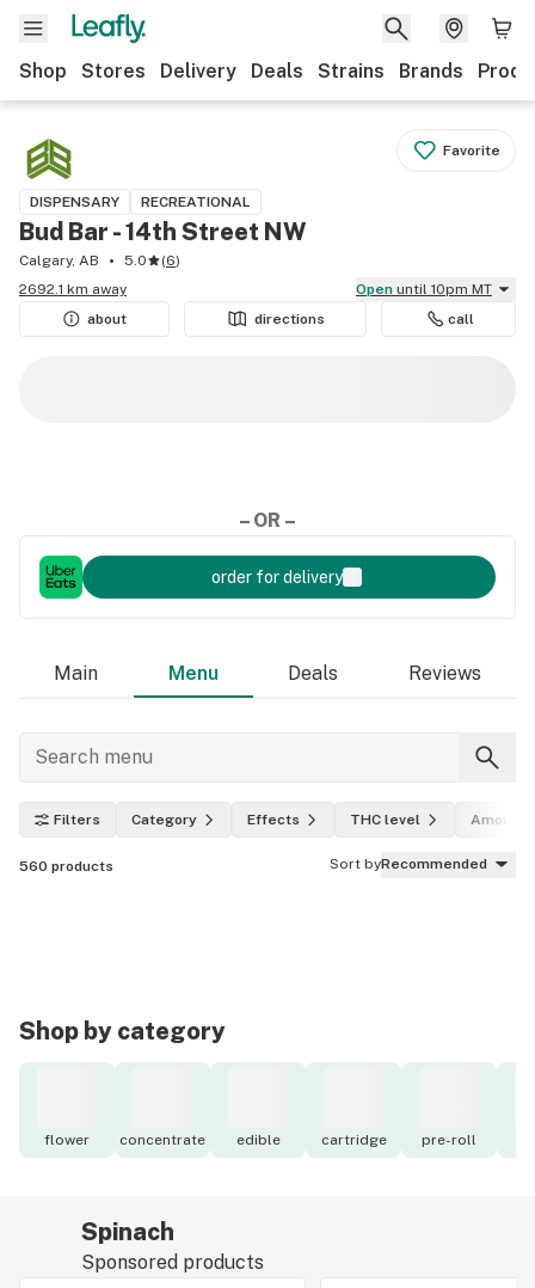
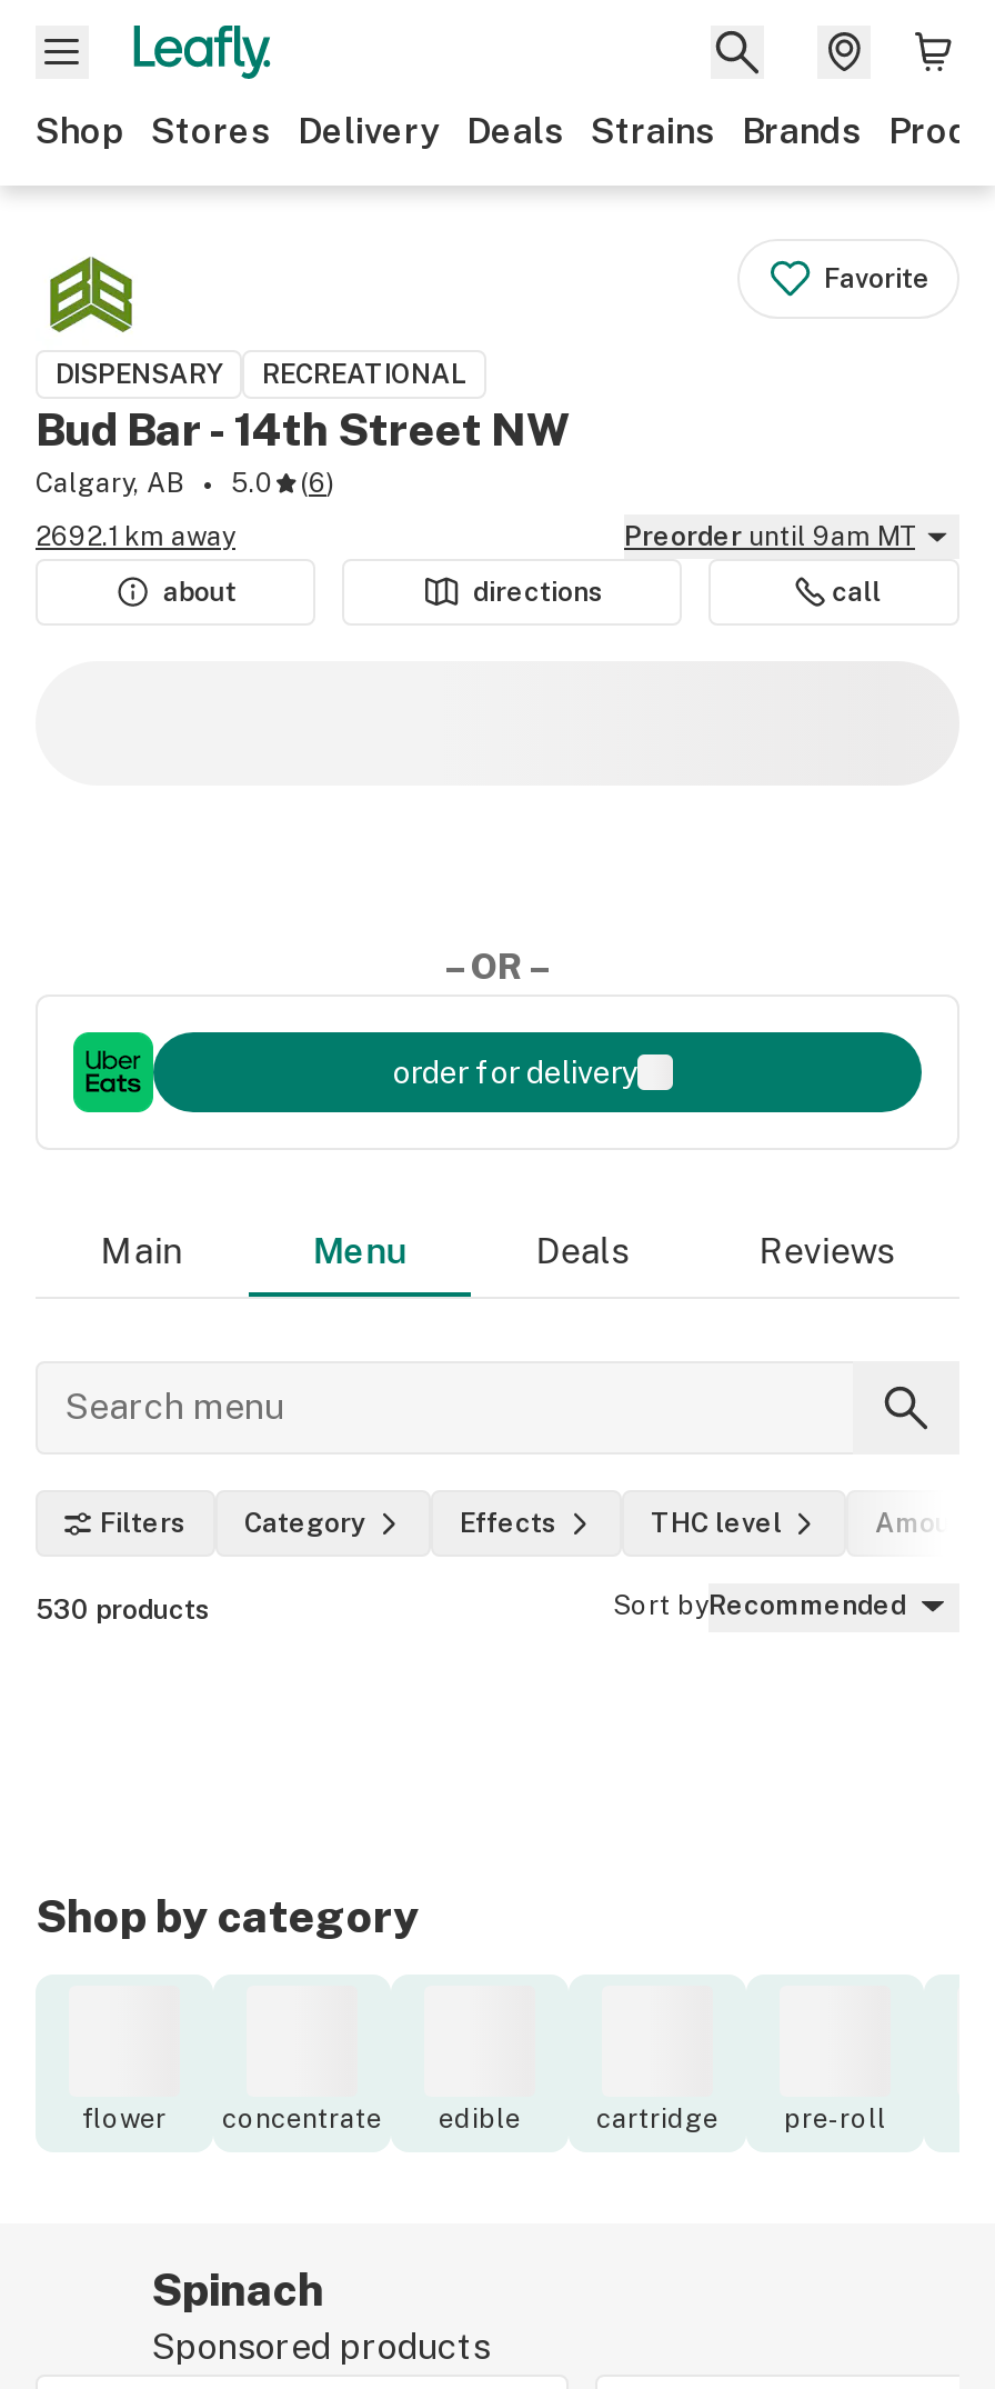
[367,281,492,298] Open until 10pm MT -> [642,521,915,552] Preorder until 9am MT
[19,857,113,874] 560 products -> [36,1594,211,1625] 530 products

